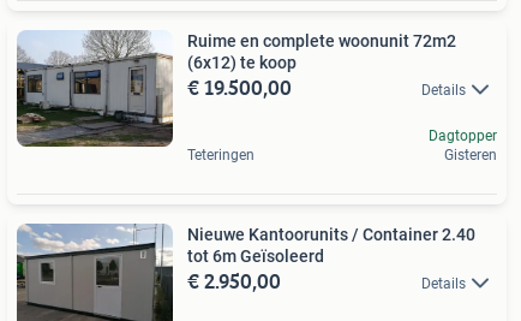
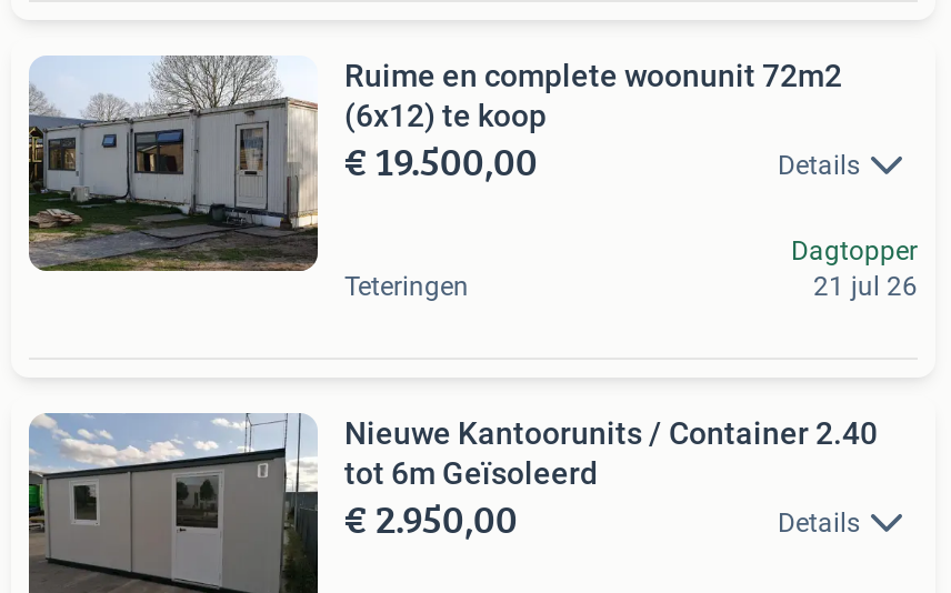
[444,147,497,164] Gisteren -> [813,271,918,302] 21 jul 26

